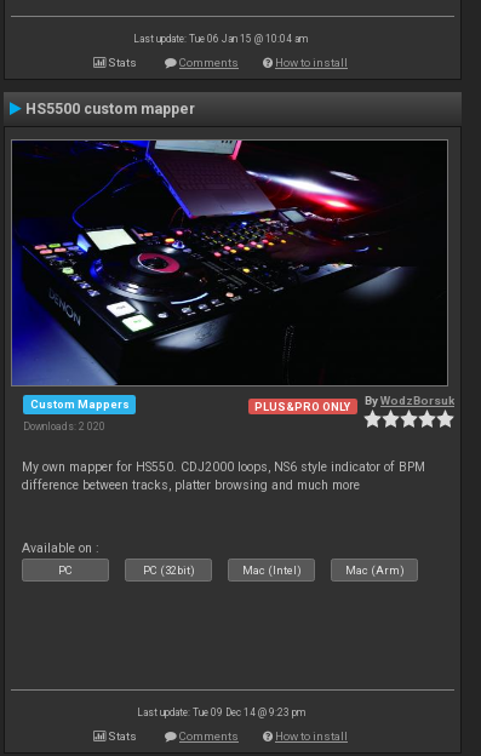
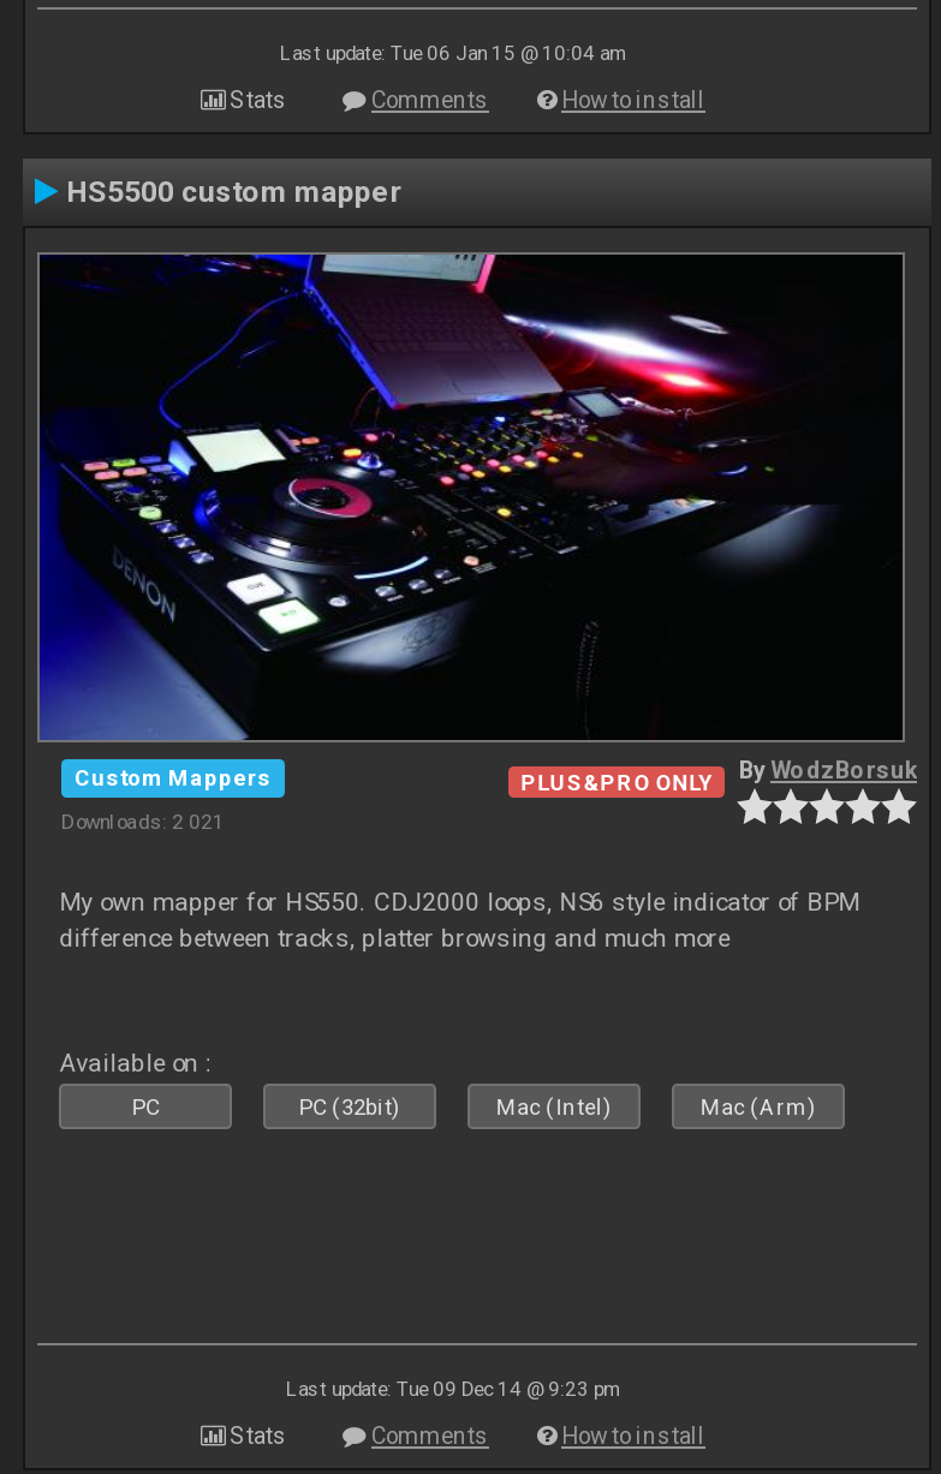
[23,420,105,432] Downloads: 2 020 -> [61,809,225,833] Downloads: 2 021

